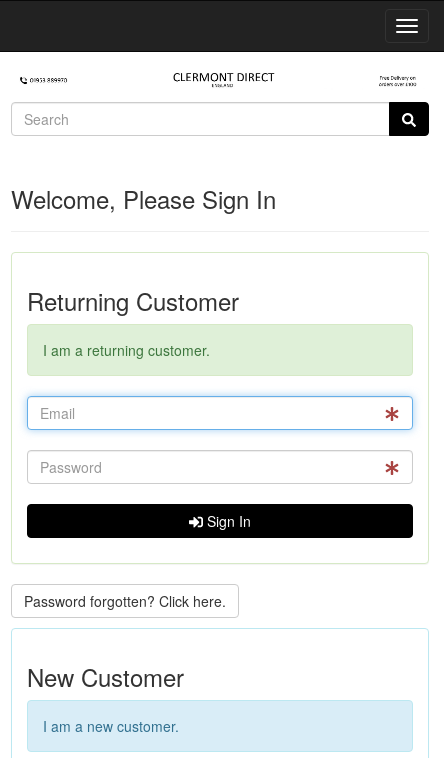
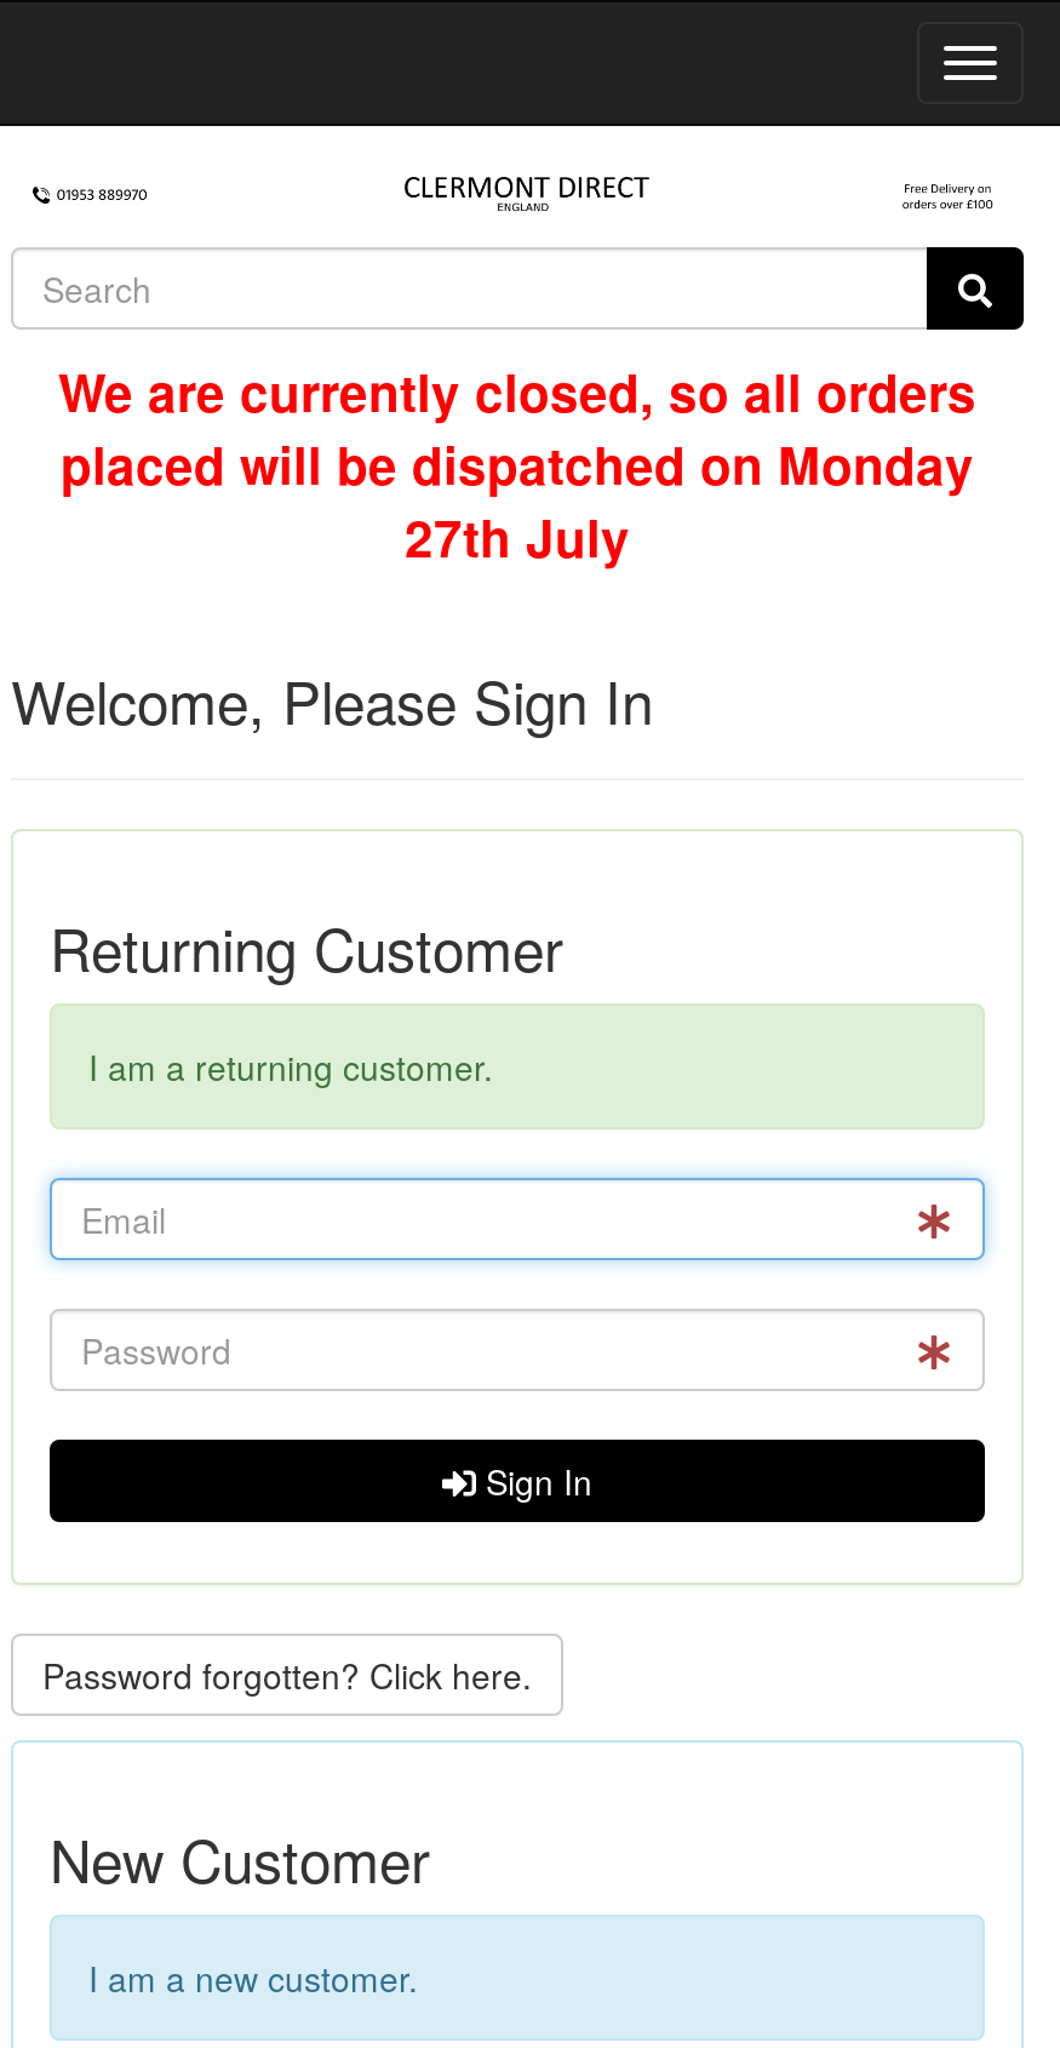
none -> [58,354,976,572] We are currently closed, so all orders | placed will be dispatched on Monday | 27th July

